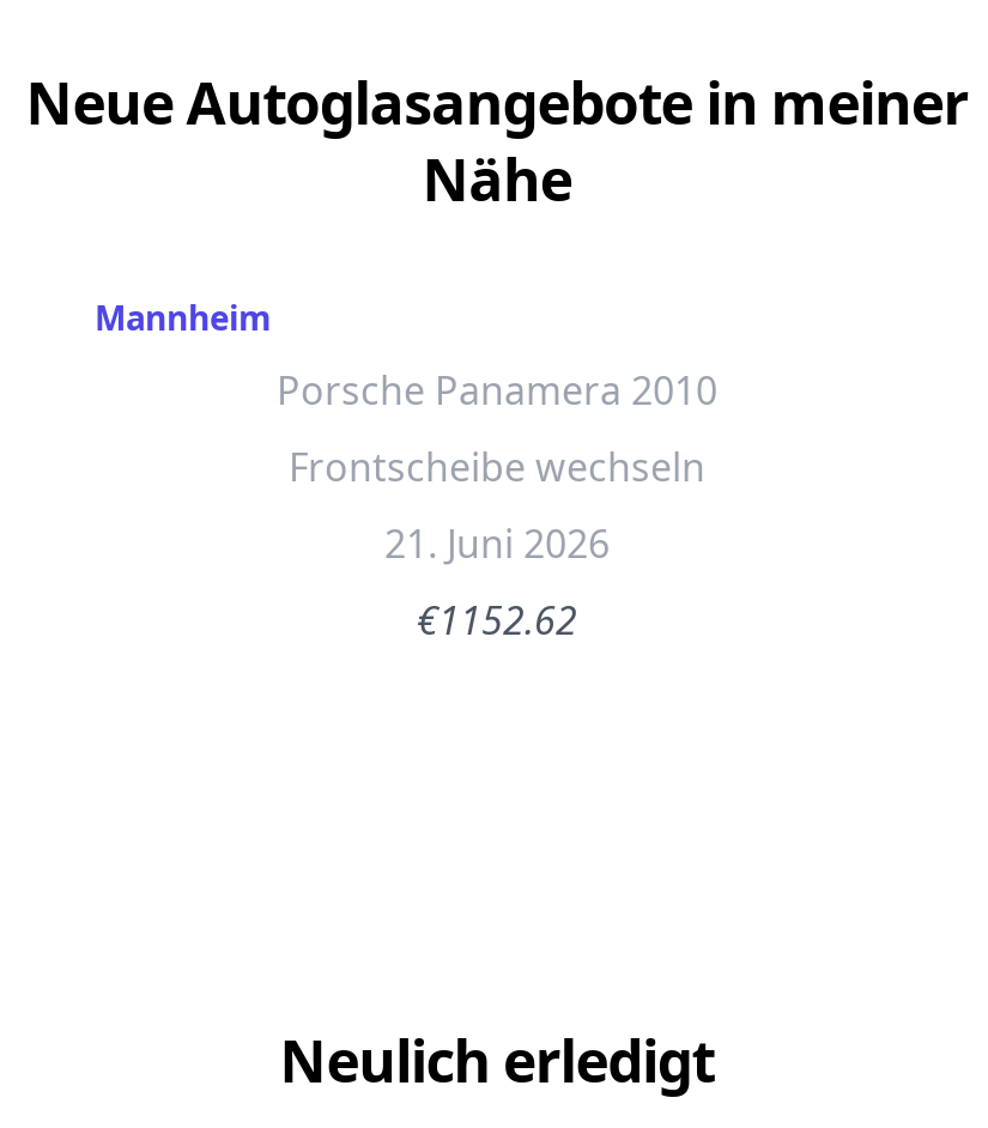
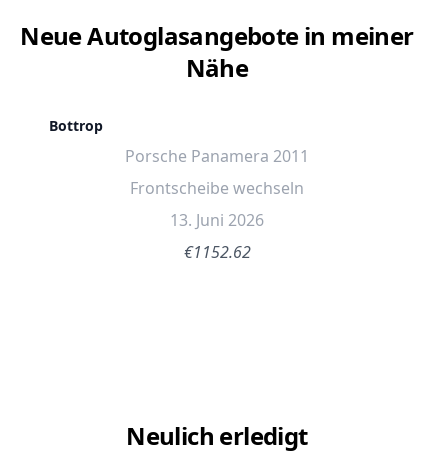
[95,295,272,340] Mannheim -> [49,116,103,135] Bottrop
[277,364,717,417] Porsche Panamera 2010 -> [125,145,309,167] Porsche Panamera 2011
[384,517,610,570] 21. Juni 2026 -> [170,209,264,231] 13. Juni 2026

